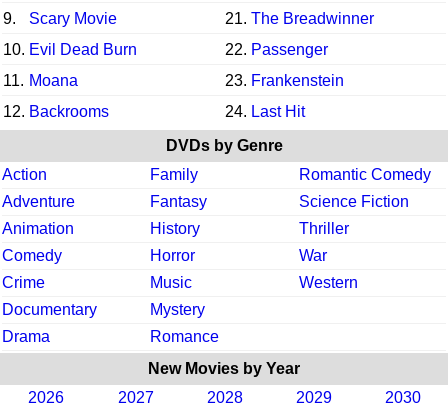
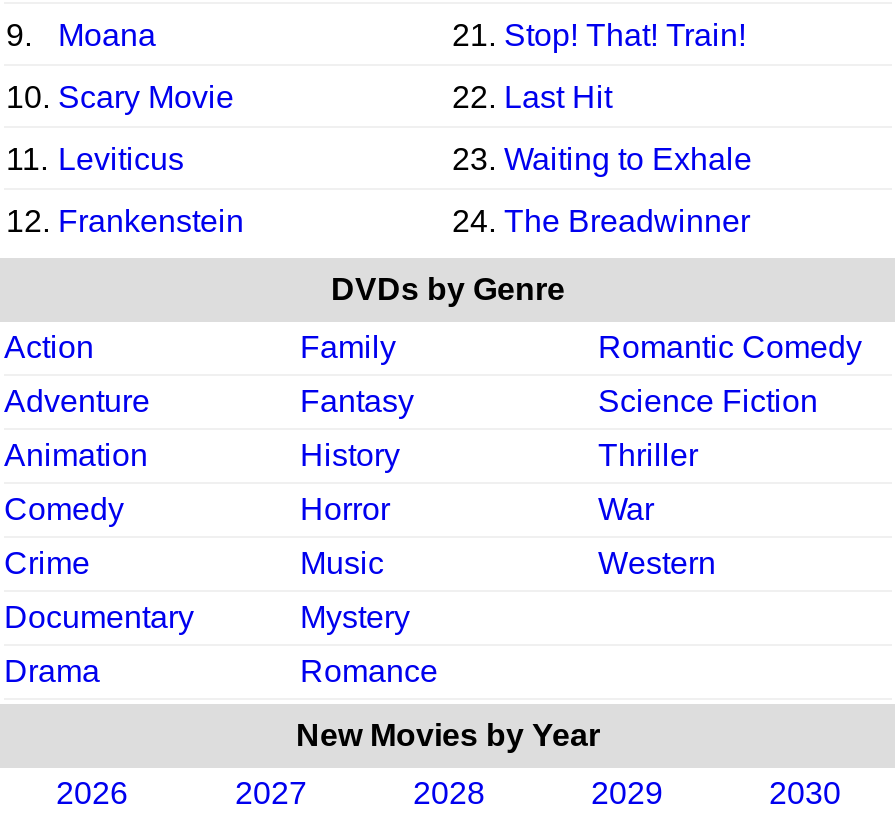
[29,10,374,27] Scary Movie | 21. The Breadwinner -> [58,18,746,52] Moana | 21. Stop! That! Train!
[3,41,328,58] 10. Evil Dead Burn | 22. Passenger -> [6,80,612,114] 10. Scary Movie | 22. Last Hit
[3,72,344,89] 11. Moana | 23. Frankenstein -> [6,142,752,176] 11. Leviticus | 23. Waiting to Exhale
[3,103,305,120] 12. Backrooms | 24. Last Hit -> [6,204,750,238] 12. Frankenstein | 24. The Breadwinner

